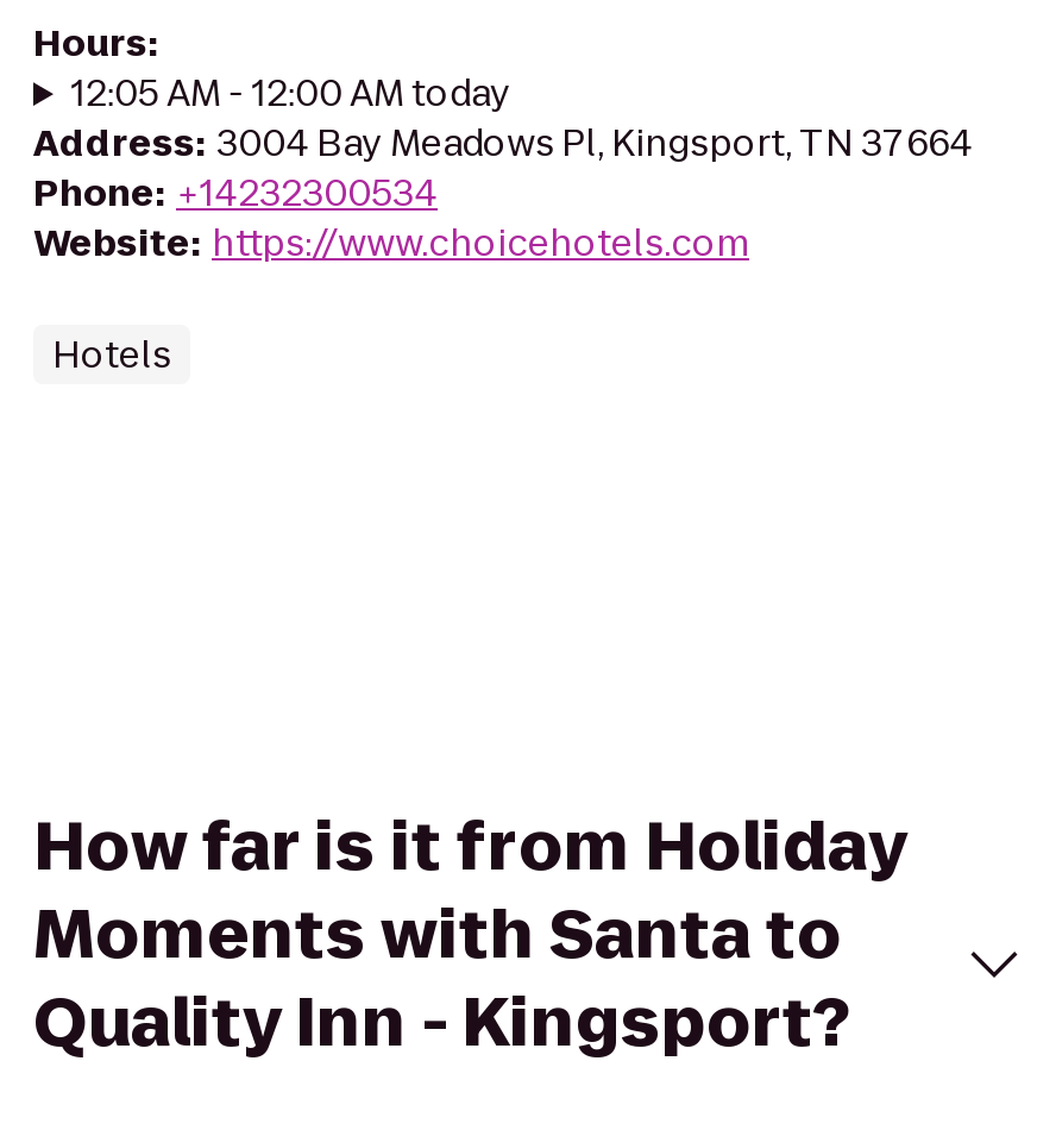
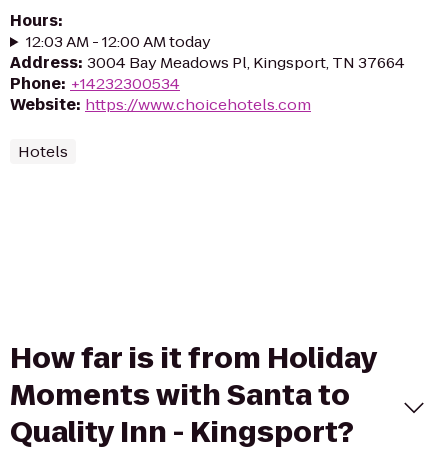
[71,68,511,118] 12:05 AM - 12:00 AM today -> [26,31,211,52] 12:03 AM - 12:00 AM today

